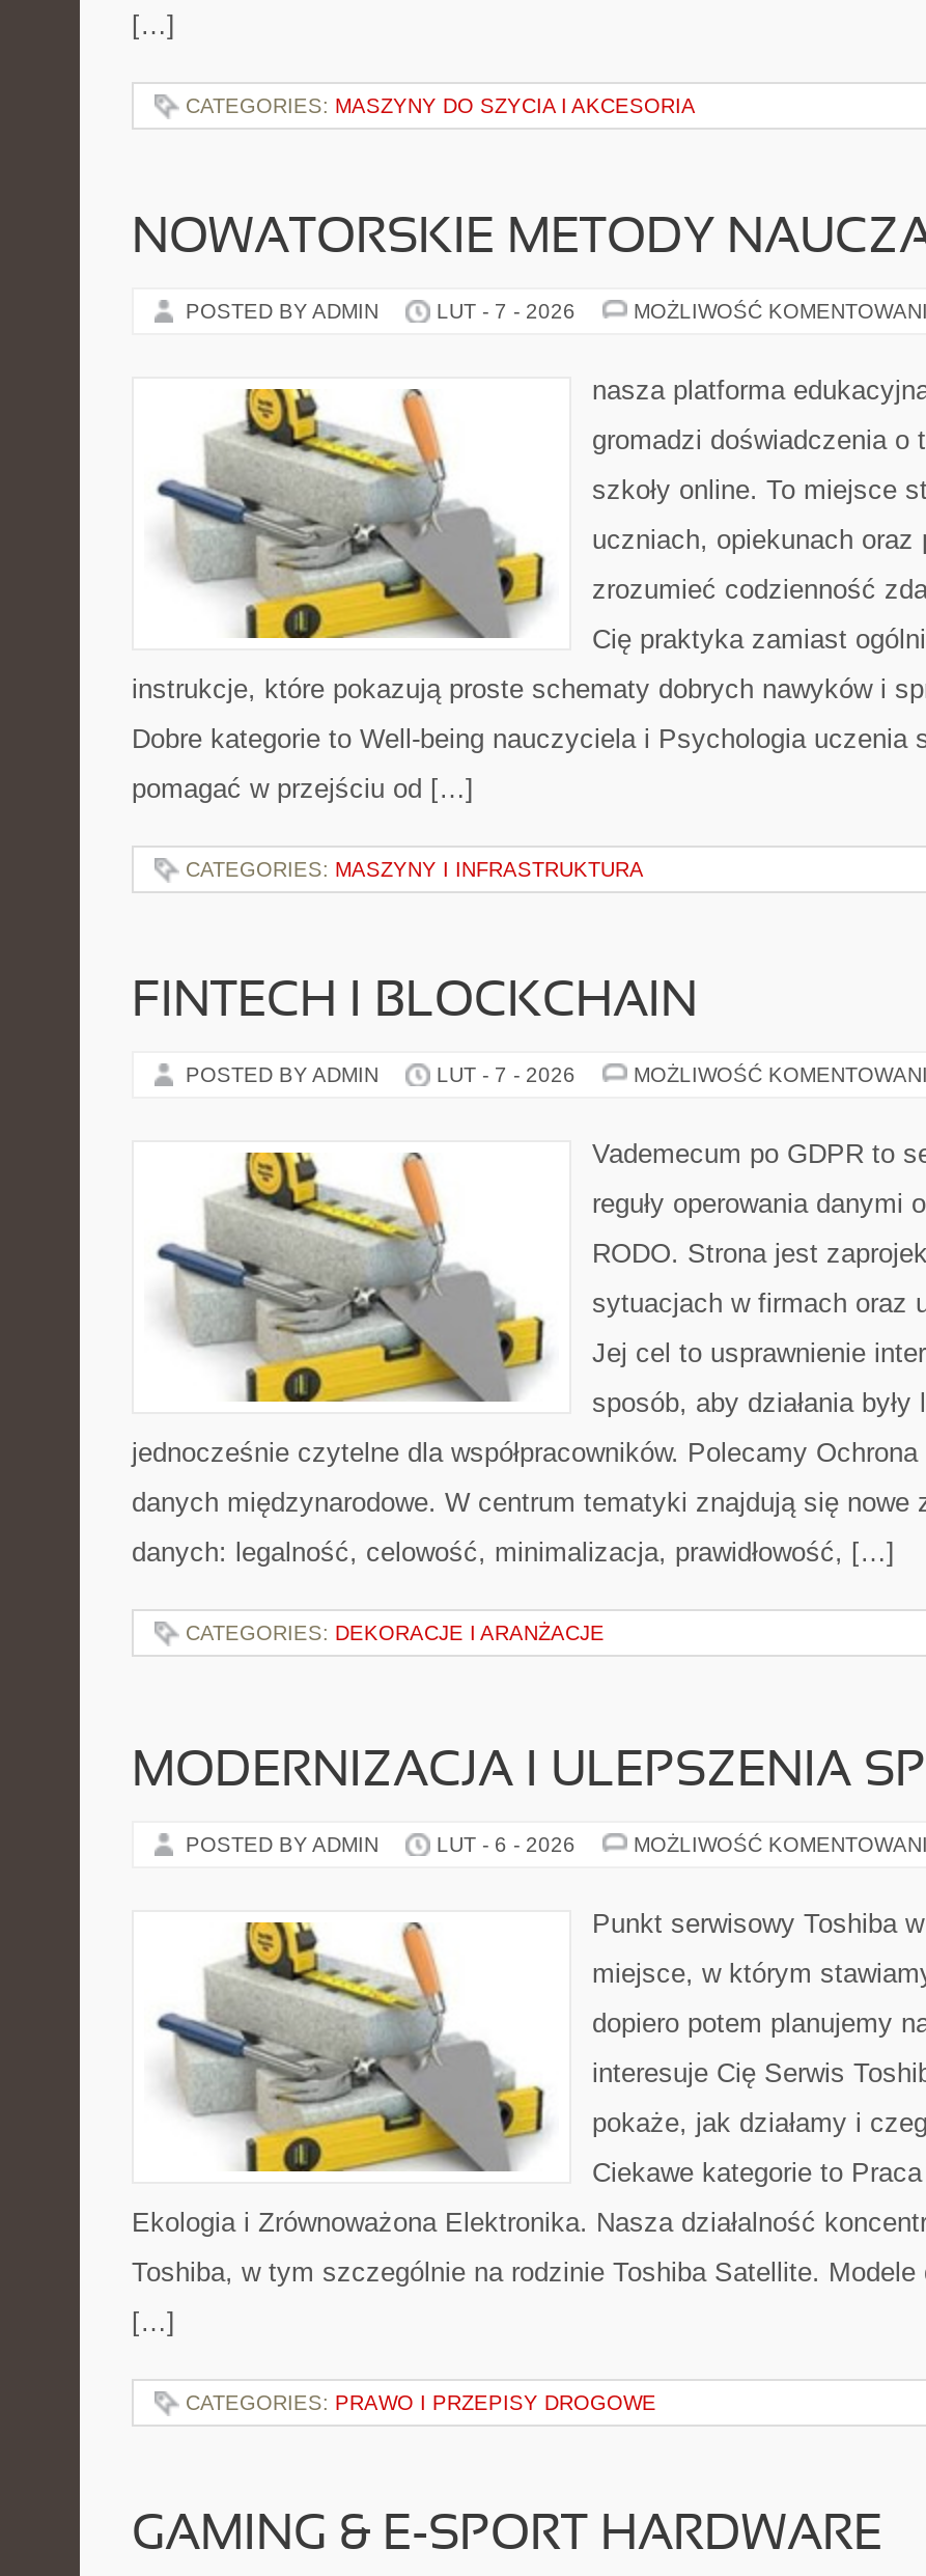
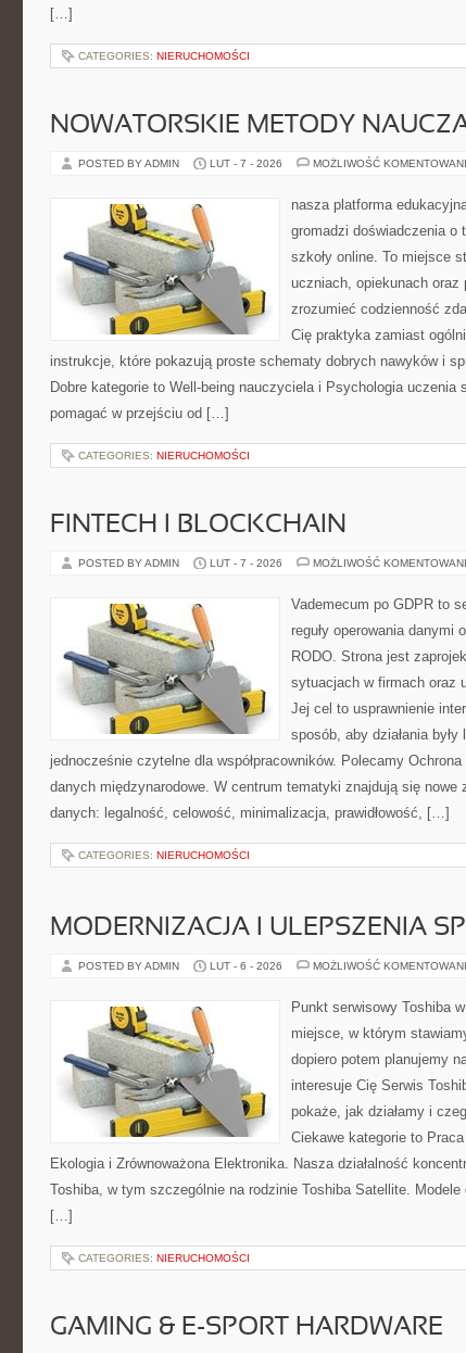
[186,94,696,117] CATEGORIES: MASZYNY DO SZYCIA I AKCESORIA -> [78,50,250,62] CATEGORIES: NIERUCHOMOŚCI
[186,858,644,881] CATEGORIES: MASZYNY I INFRASTRUKTURA -> [78,450,250,461] CATEGORIES: NIERUCHOMOŚCI
[186,1622,605,1644] CATEGORIES: DEKORACJE I ARANŻACJE -> [78,849,250,861] CATEGORIES: NIERUCHOMOŚCI
[186,2391,656,2414] CATEGORIES: PRAWO I PRZEPISY DROGOWE -> [78,1252,250,1264] CATEGORIES: NIERUCHOMOŚCI

